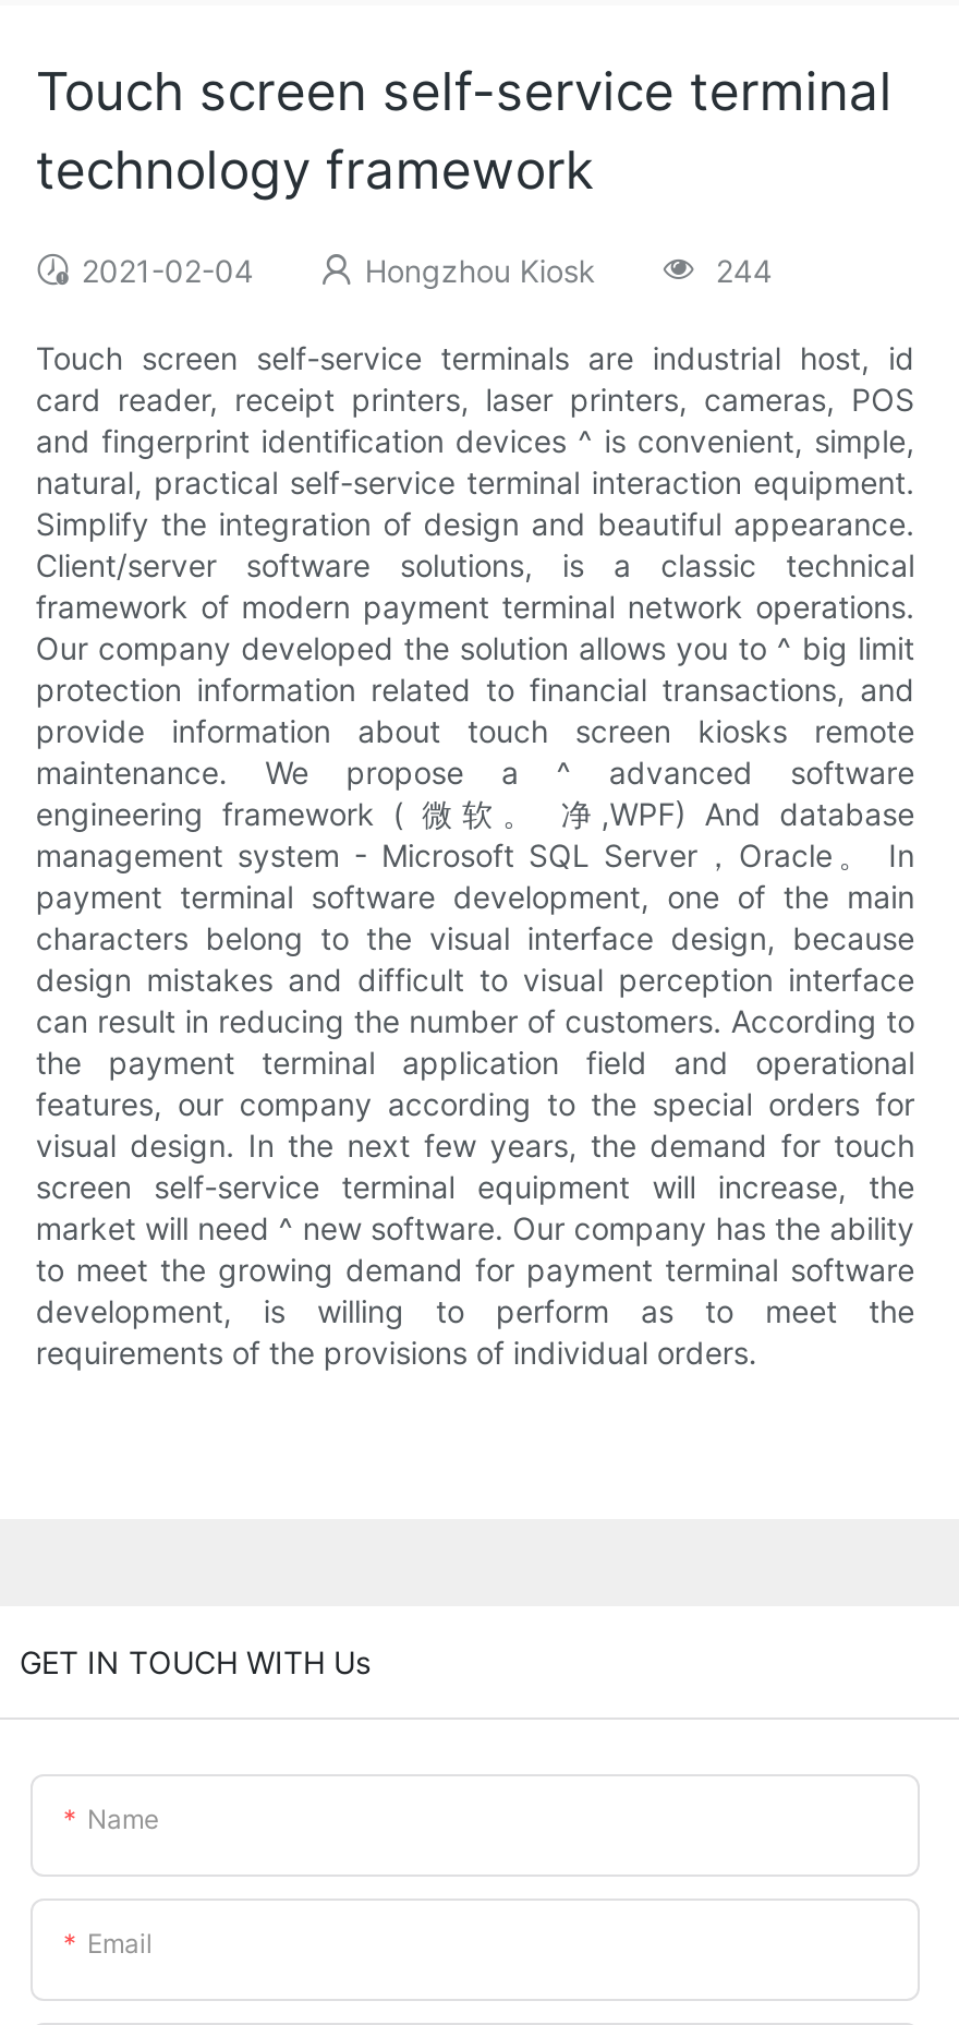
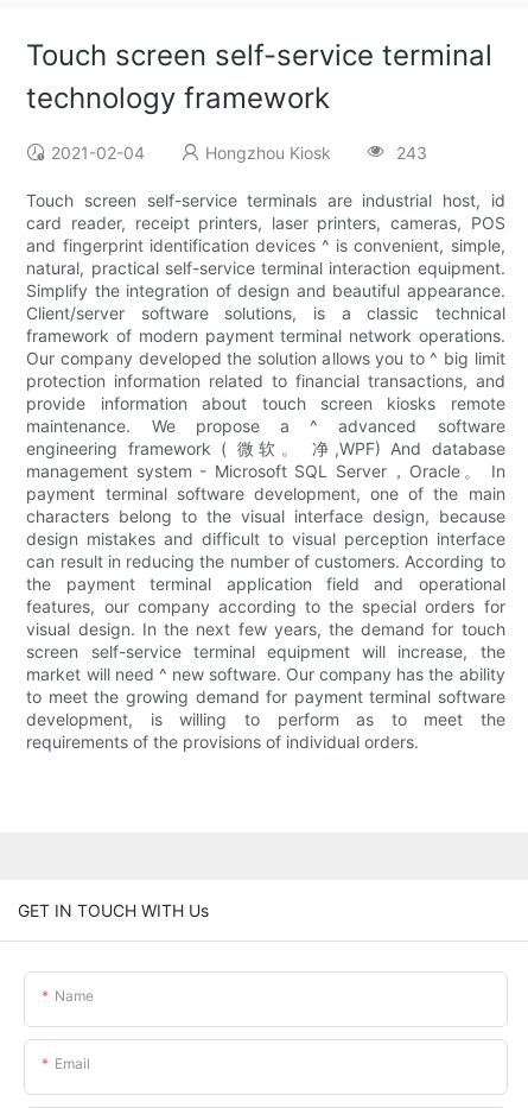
[716,253,772,290] 244 -> [397,143,428,163] 243

